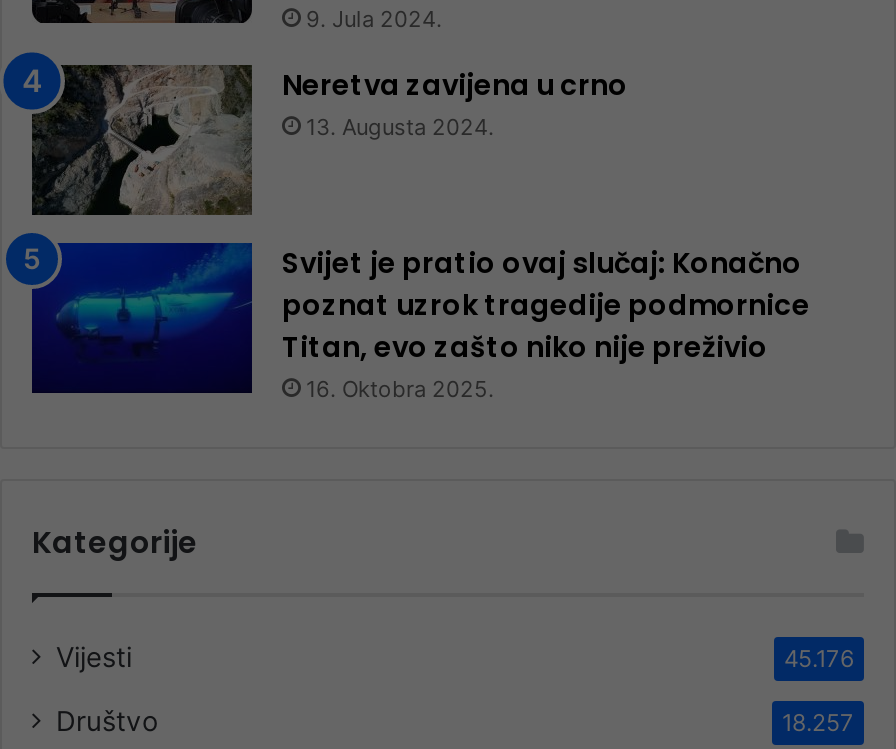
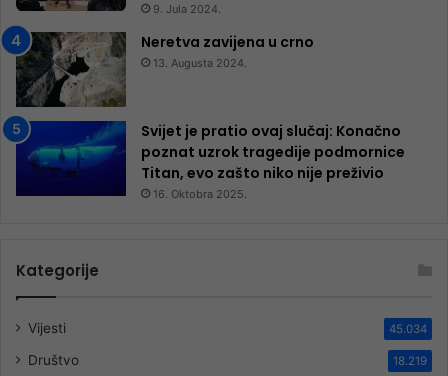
[784,644,854,672] 45.176 -> [389,322,427,336] 45.034
[782,708,854,736] 18.257 -> [393,354,427,368] 18.219

